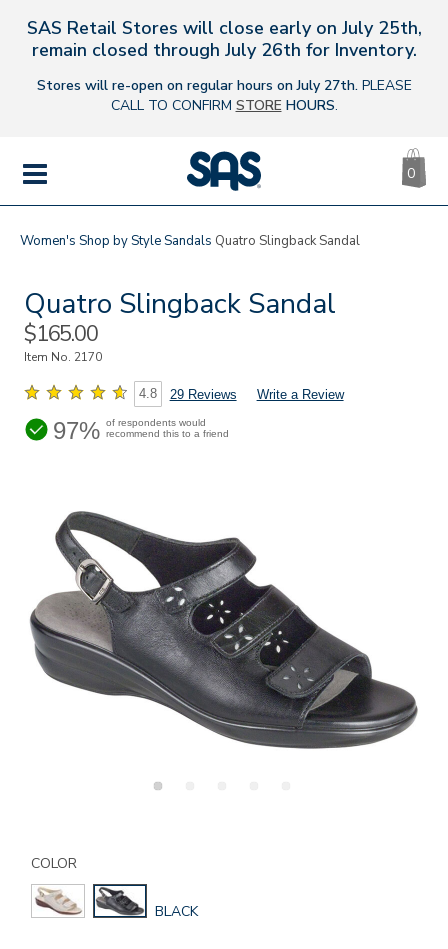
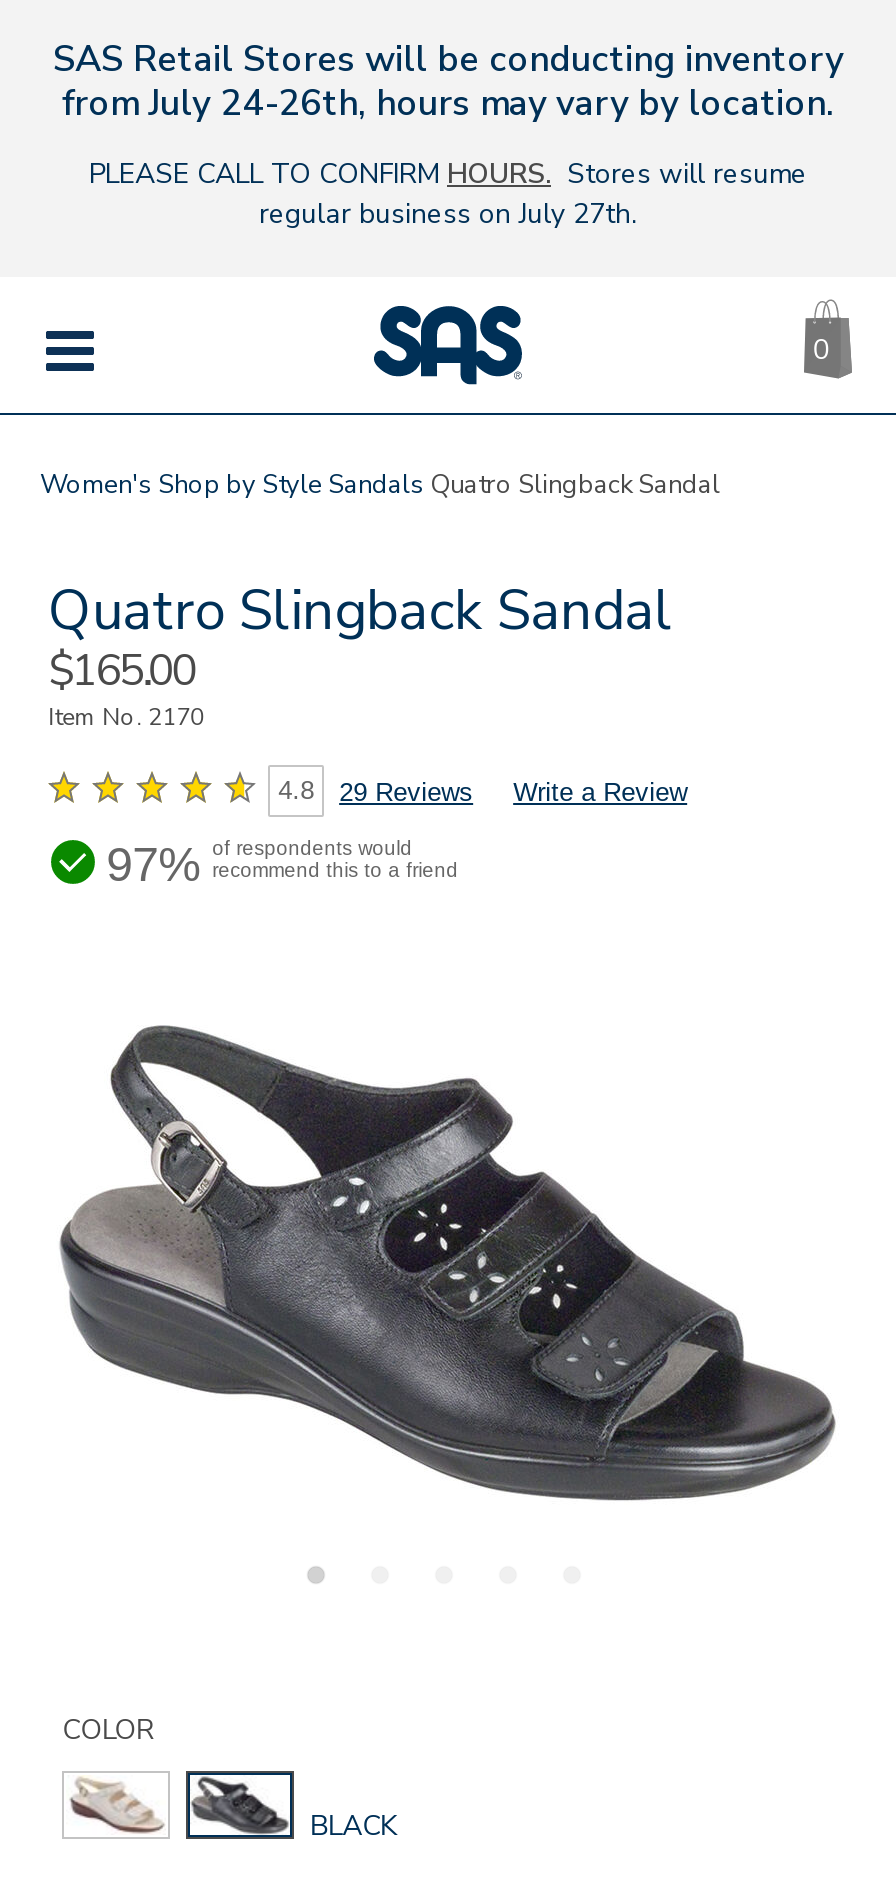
[26,16,421,62] SAS Retail Stores will close early on July 25th, | remain closed through July 26th for Inventory. -> [53,35,843,127] SAS Retail Stores will be conducting inventory | from July 24-26th, hours may vary by location.
[36,76,411,115] Stores will re-open on regular hours on July 27th. PLEASE | CALL TO CONFIRM STORE HOURS. -> [89,155,807,233] PLEASE CALL TO CONFIRM HOURS. Stores will resume | regular business on July 27th.

